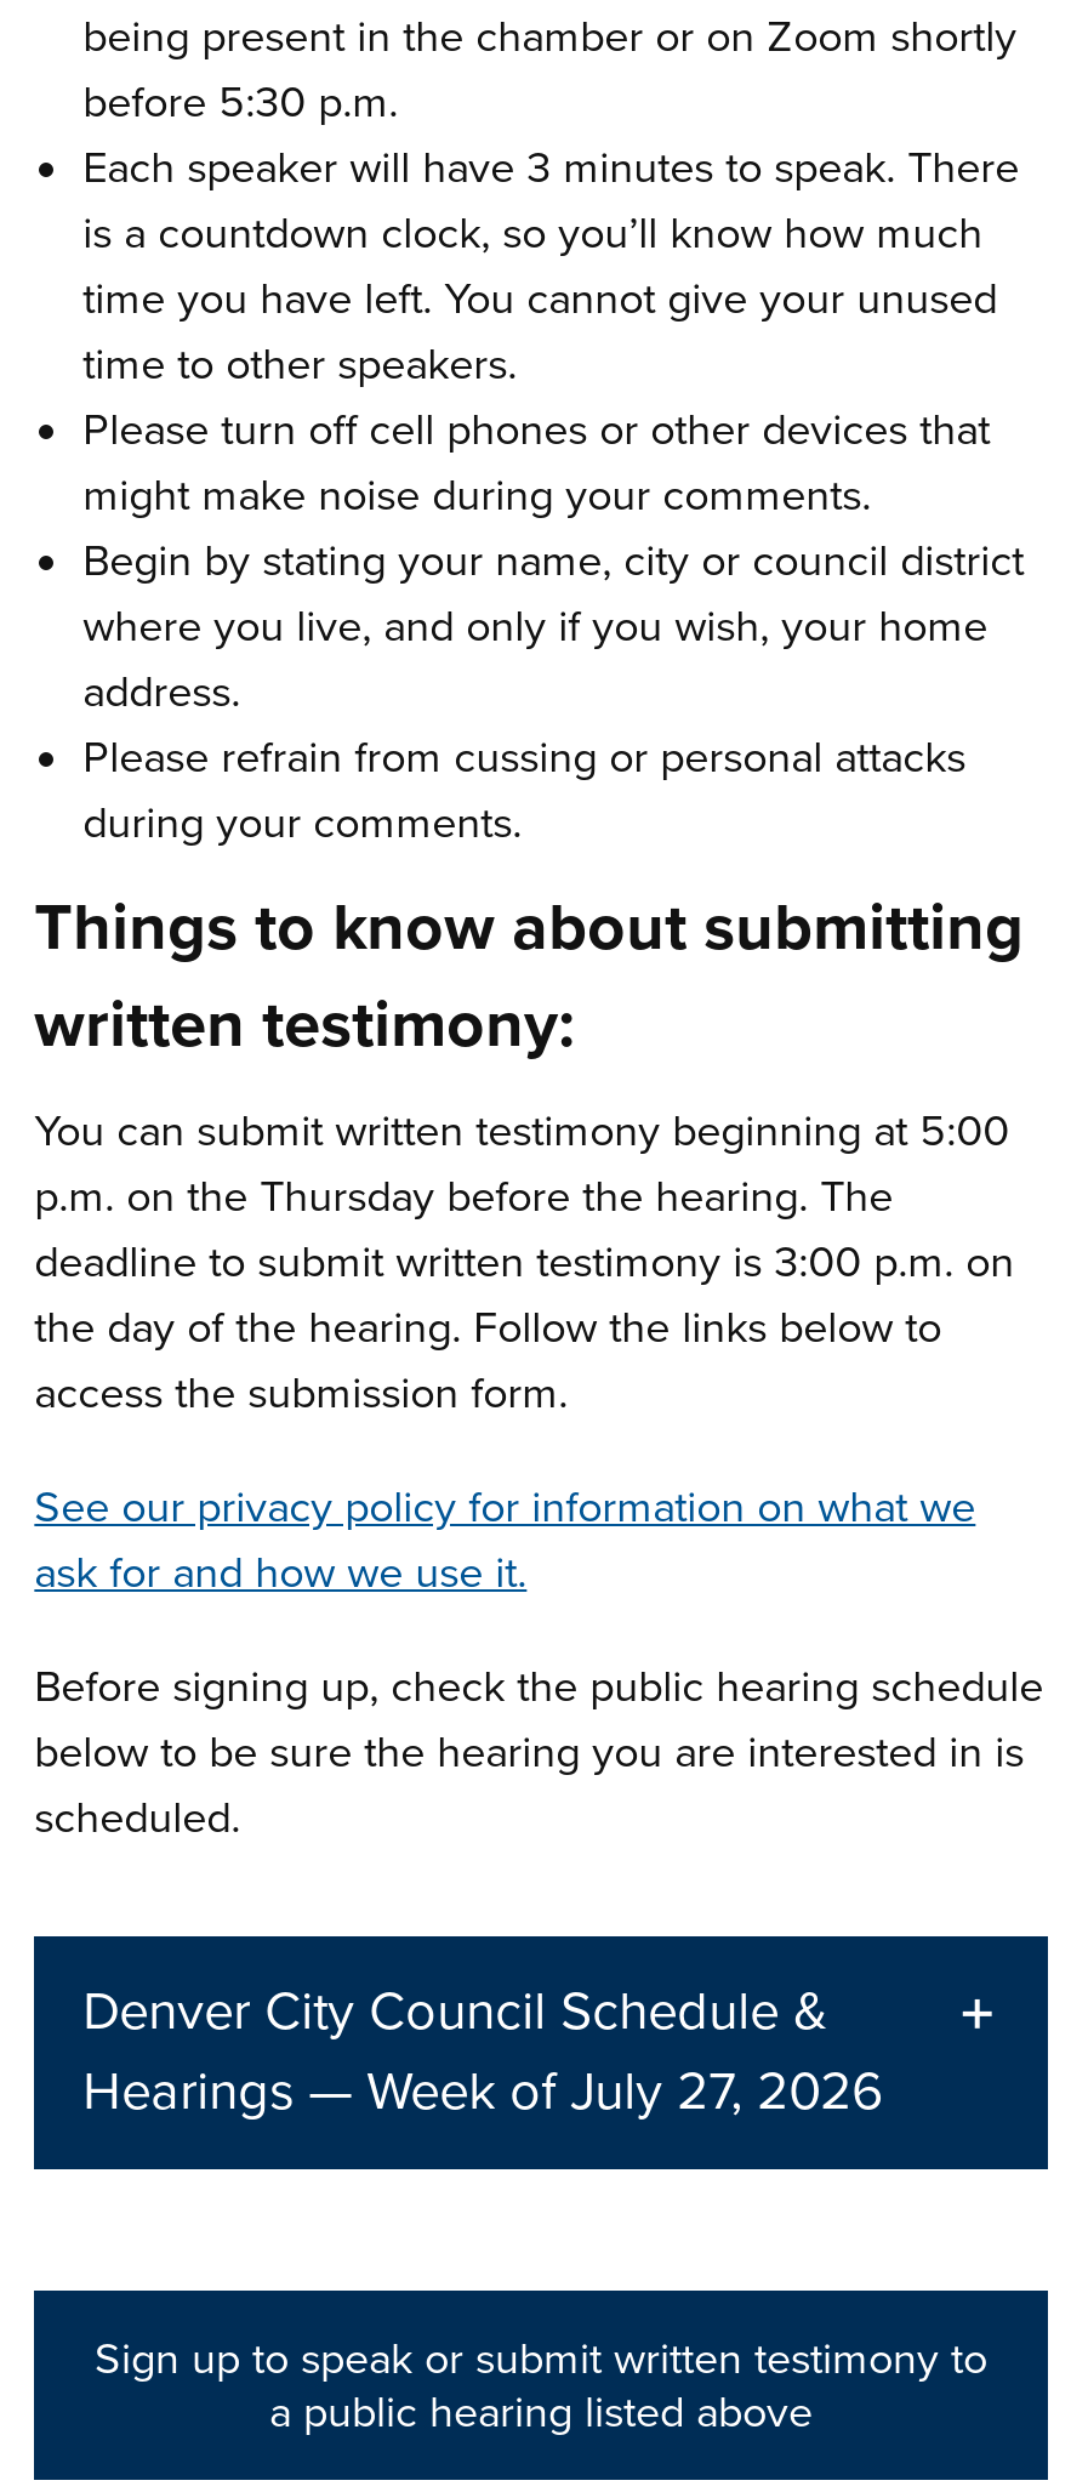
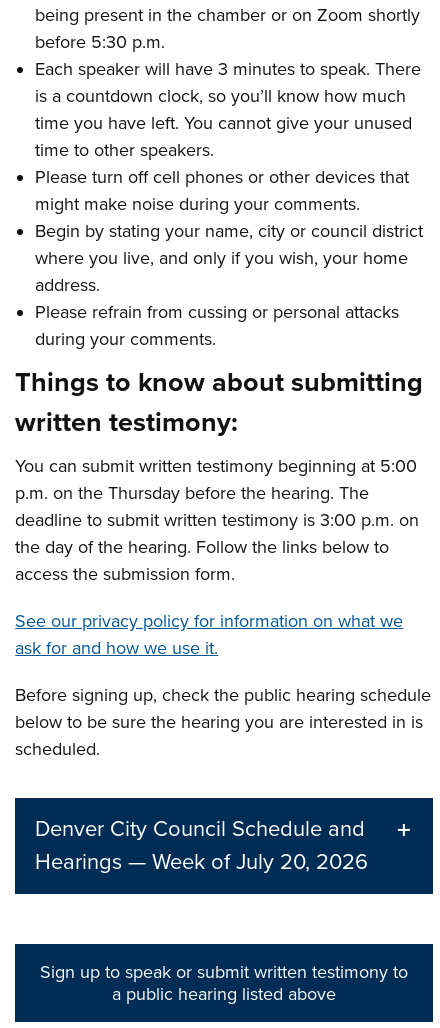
[83,1980,828,2043] Denver City Council Schedule & -> [35,816,365,842] Denver City Council Schedule and
[83,2060,883,2123] Hearings — Week of July 27, 2026 -> [35,849,368,875] Hearings — Week of July 20, 2026

